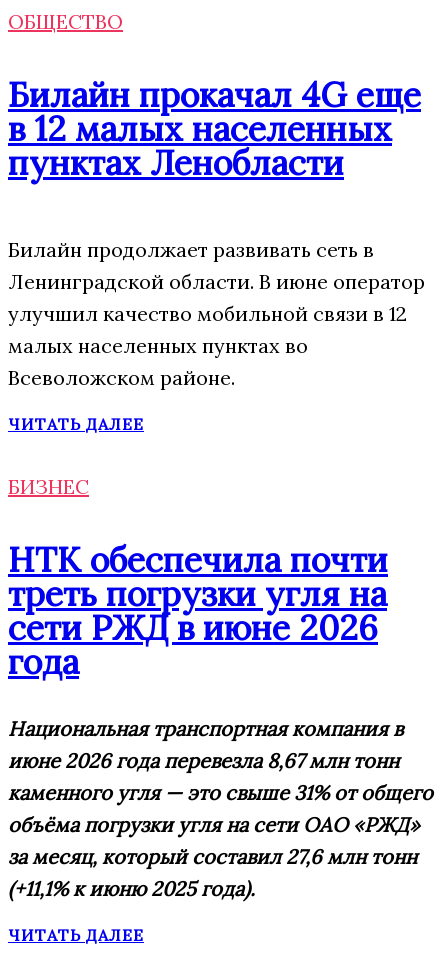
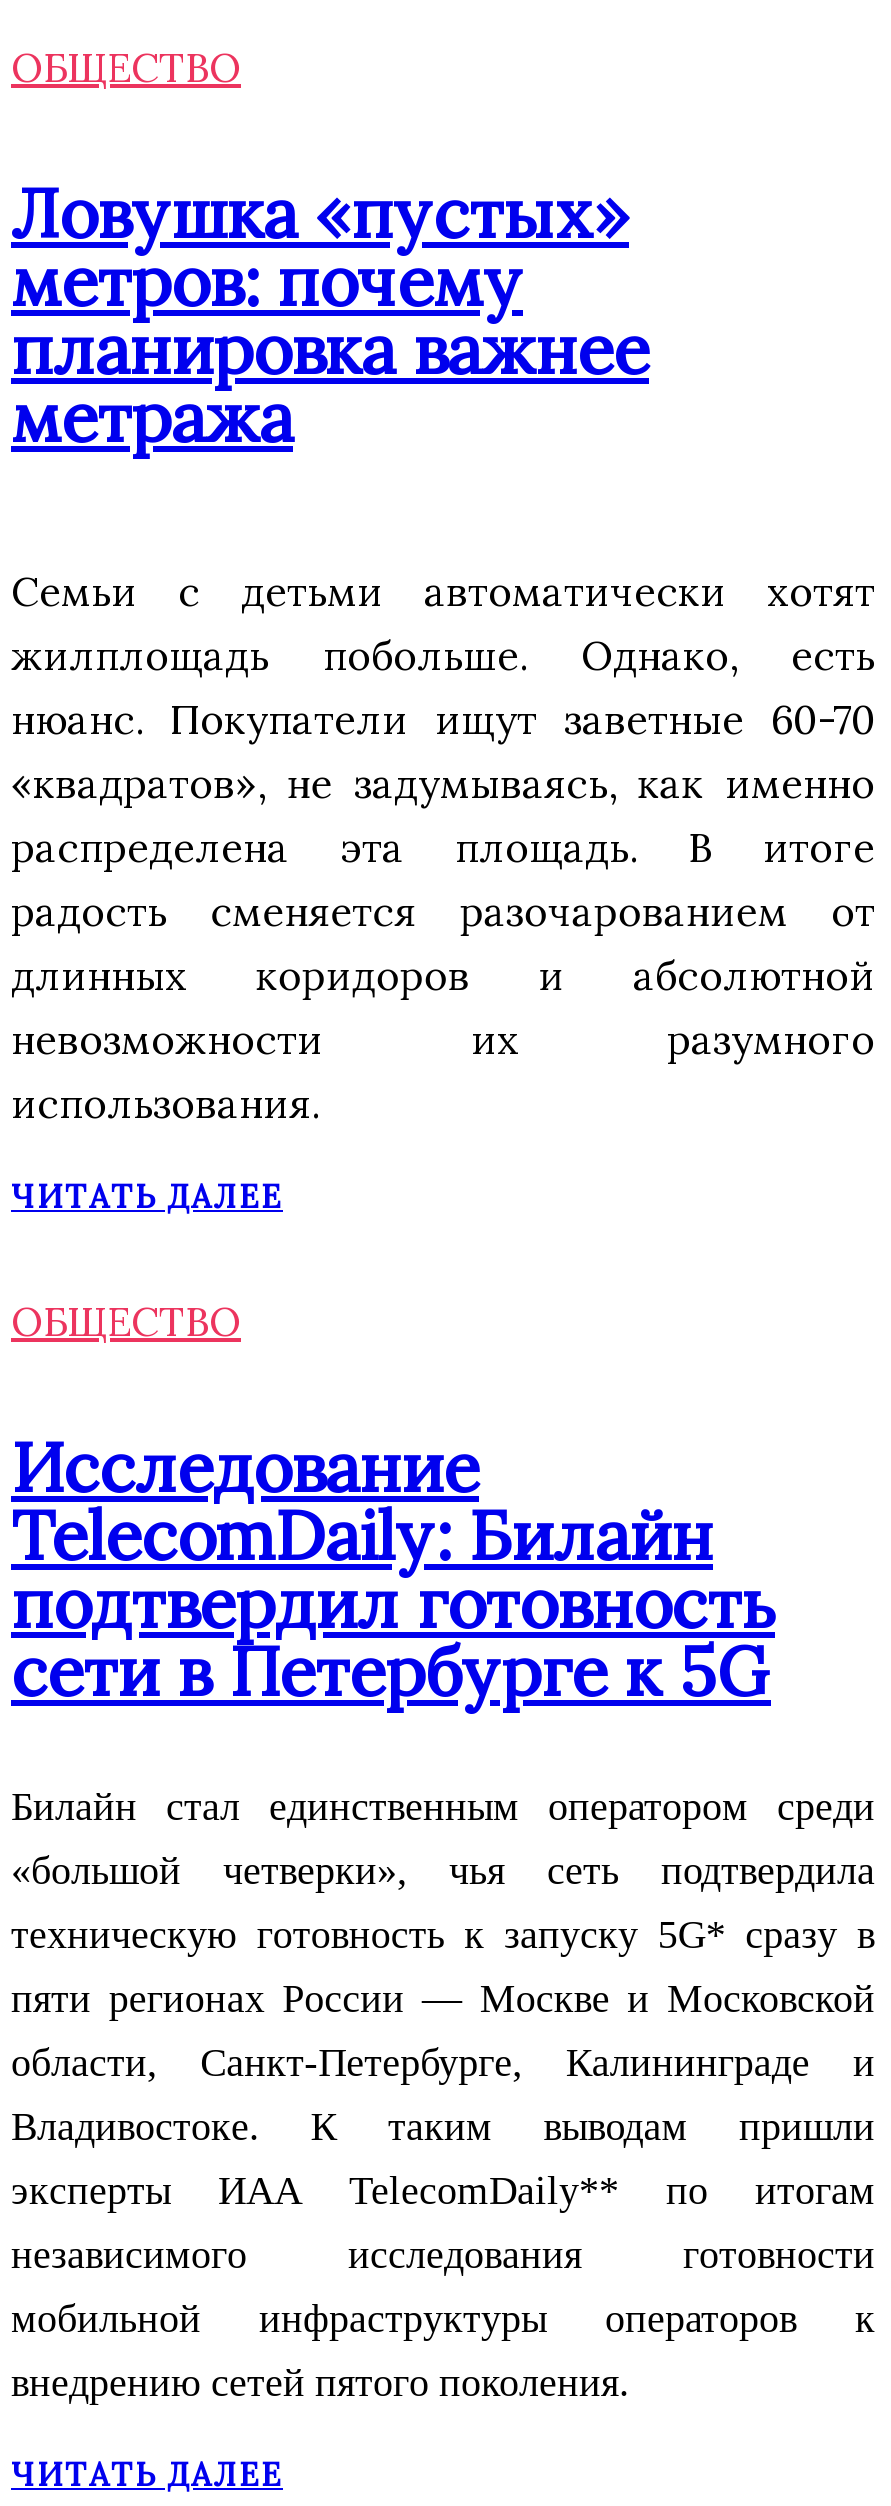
[8,73,421,184] Билайн прокачал 4G еще | в 12 малых населенных | пунктах Ленобласти -> [11,170,649,460] Ловушка «пустых» | метров: почему | планировка важнее | метража
[8,237,425,390] Билайн продолжает развивать сеть в | Ленинградской области. В июне оператор | улучшил качество мобильной связи в 12 | малых населенных пунктах во | Всеволожском районе. -> [11,566,875,1128] Семьи с детьми автоматически хотят | жилплощадь побольше. Однако, есть | нюанс. Покупатели ищут заветные 60-70 | «квадратов», не задумываясь, как именно | распределена эта площадь. В итоге | радость сменяется разочарованием от | длинных коридоров и абсолютной | невозможности их разумного | использования.
[8,474,433,901] БИЗНЕС | НТК обеспечила почти | треть погрузки угля на | сети РЖД в июне 2026 | года | Национальная транспортная компания в | июне 2026 года перевезла 8,67 млн тонн | каменного угля — это свыше 31% от общего | объёма погрузки угля на сети ОАО «РЖД» | за месяц, который составил 27,6 млн тонн | (+11,1% к июню 2025 года). -> [11,1296,875,2404] ОБЩЕСТВО | Исследование | TelecomDaily: Билайн | подтвердил готовность | сети в Петербурге к 5G | Билайн стал единственным оператором среди | «большой четверки», чья сеть подтвердила | техническую готовность к запуску 5G* сразу в | пяти регионах России — Москве и Московской | области, Санкт-Петербурге, Калининграде и | Владивостоке. К таким выводам пришли | эксперты ИАА TelecomDaily** по итогам | независимого исследования готовности | мобильной инфраструктуры операторов к | внедрению сетей пятого поколения.

